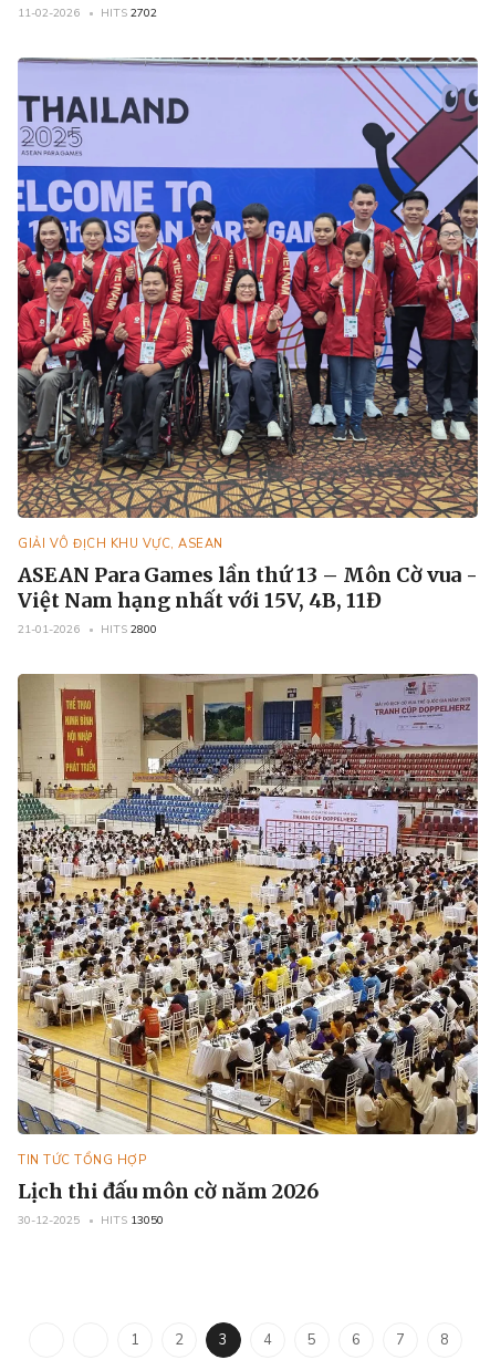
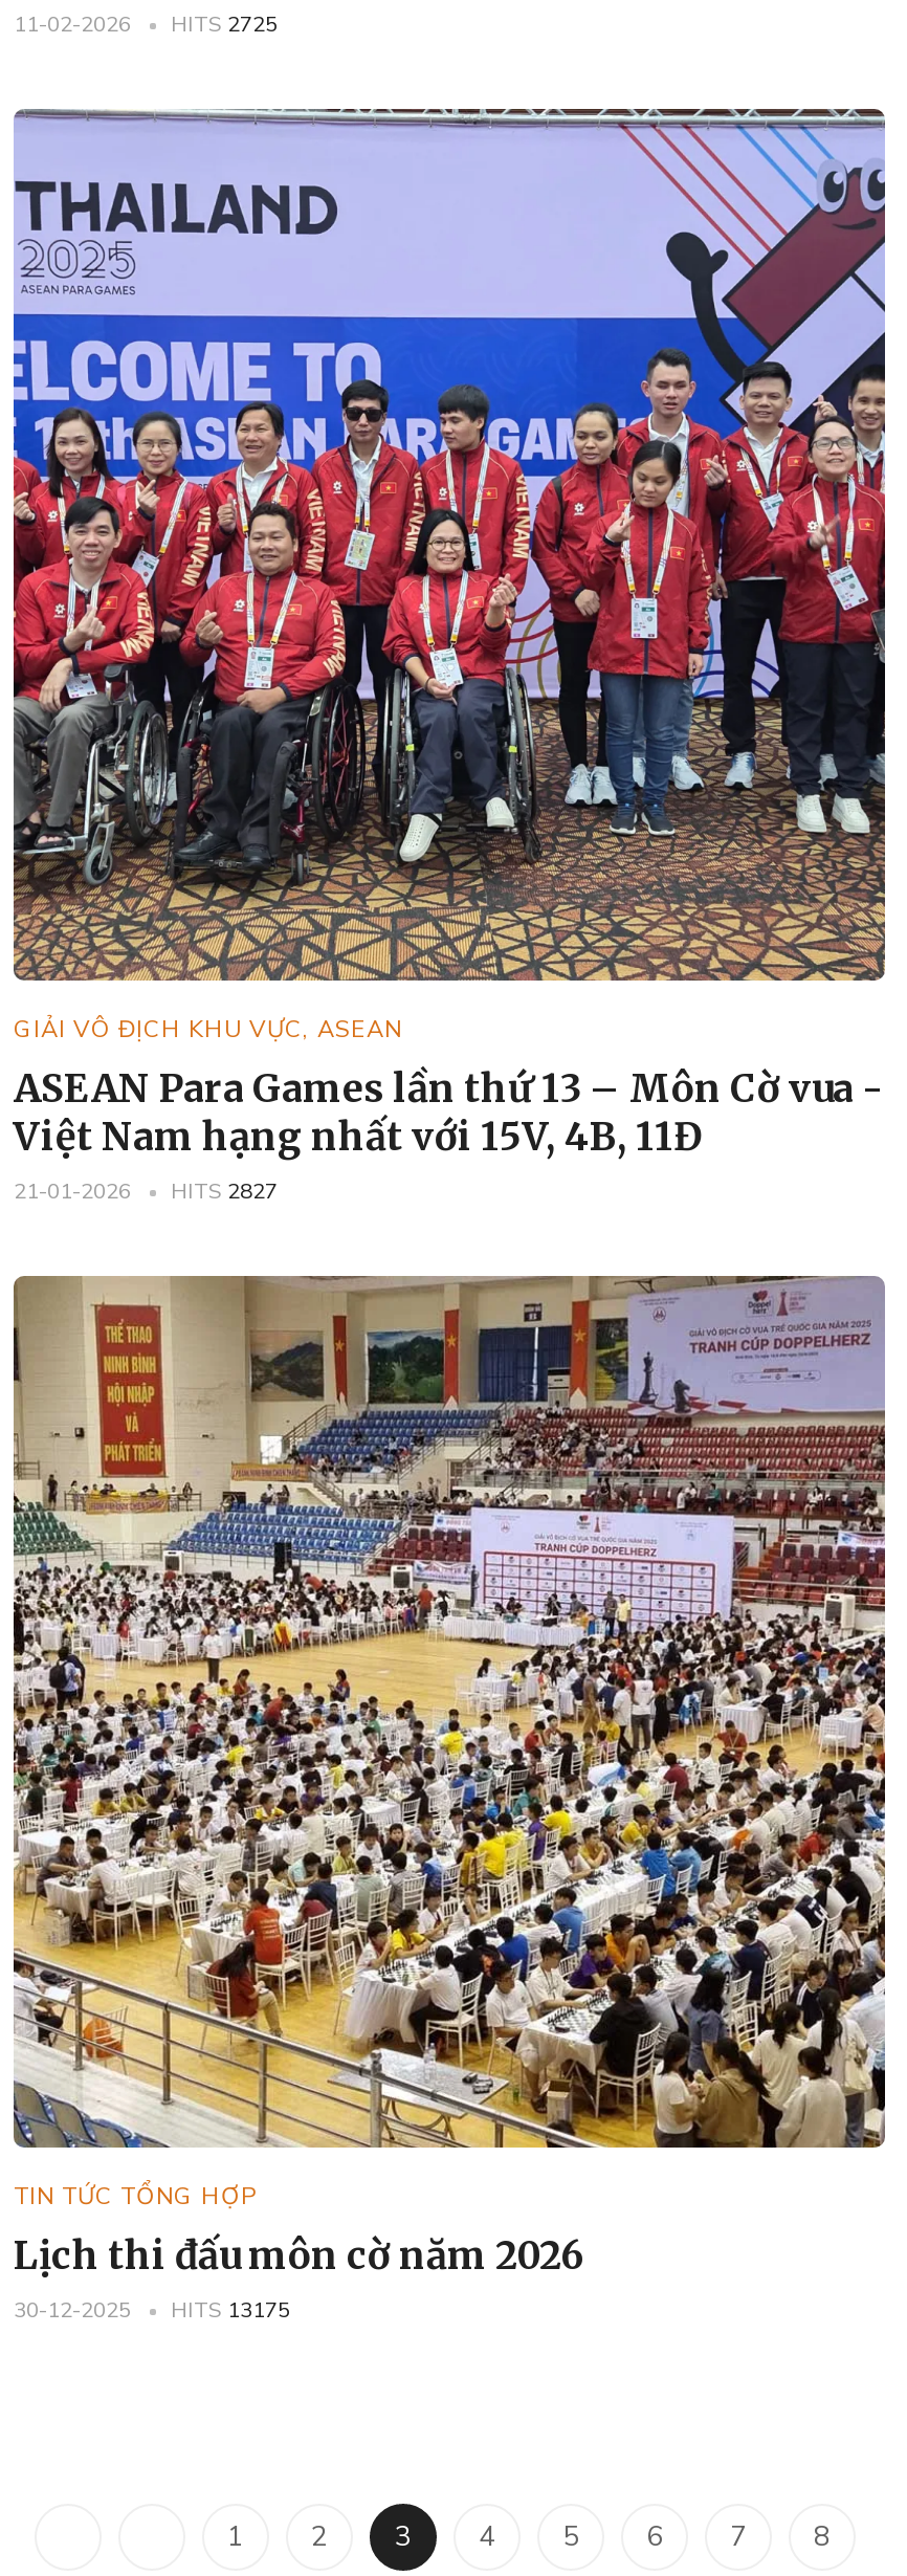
[18,6,157,21] 11-02-2026 HITS 2702 -> [14,10,278,40] 11-02-2026 HITS 2725
[18,622,157,637] 21-01-2026 HITS 2800 -> [14,1177,278,1207] 21-01-2026 HITS 2827
[18,1213,164,1228] 30-12-2025 HITS 13050 -> [14,2296,290,2326] 30-12-2025 HITS 13175

